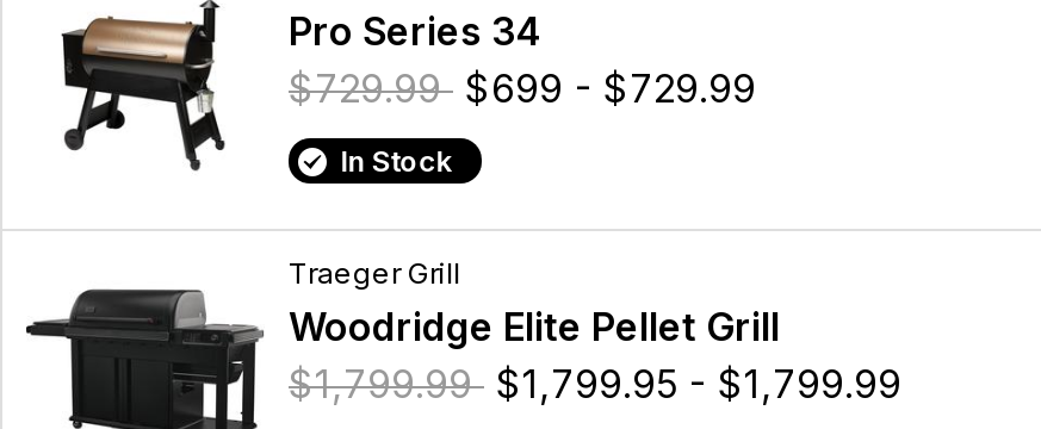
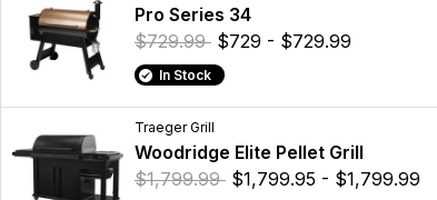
[289,65,756,113] $729.99 $699 - $729.99 -> [135,30,351,53] $729.99 $729 - $729.99

